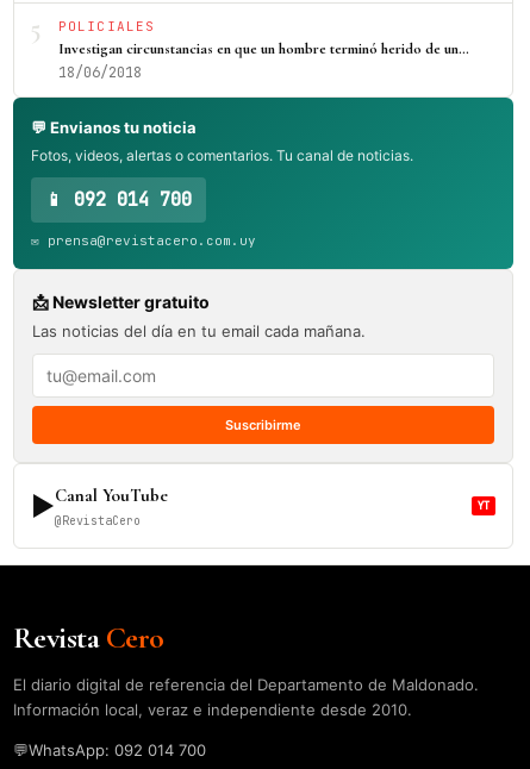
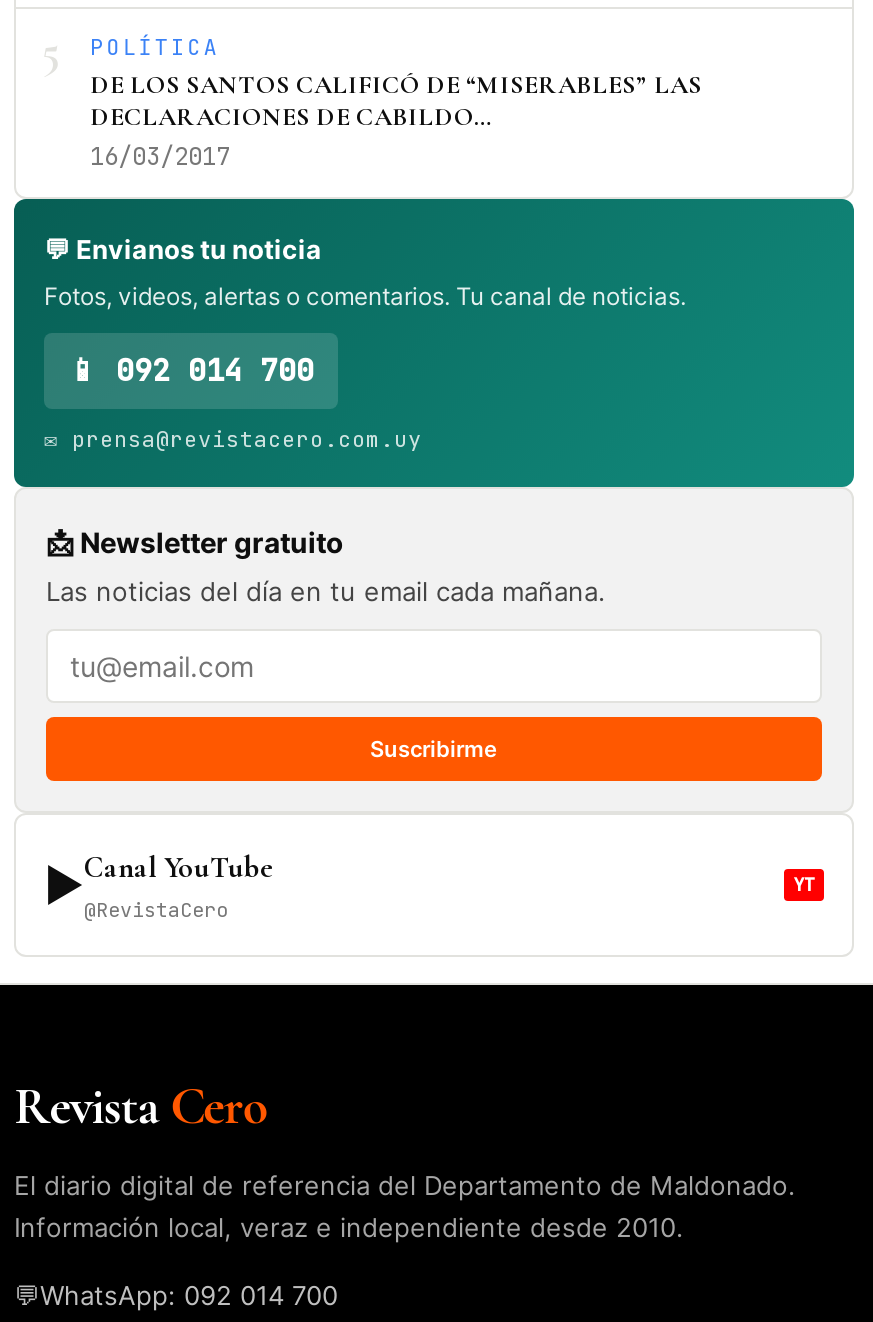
[58,18,469,82] POLICIALES | Investigan circunstancias en que un hombre terminó herido de un… | 18/06/2018 -> [90,33,702,173] POLÍTICA | DE LOS SANTOS CALIFICÓ DE “MISERABLES” LAS | DECLARACIONES DE CABILDO… | 16/03/2017

